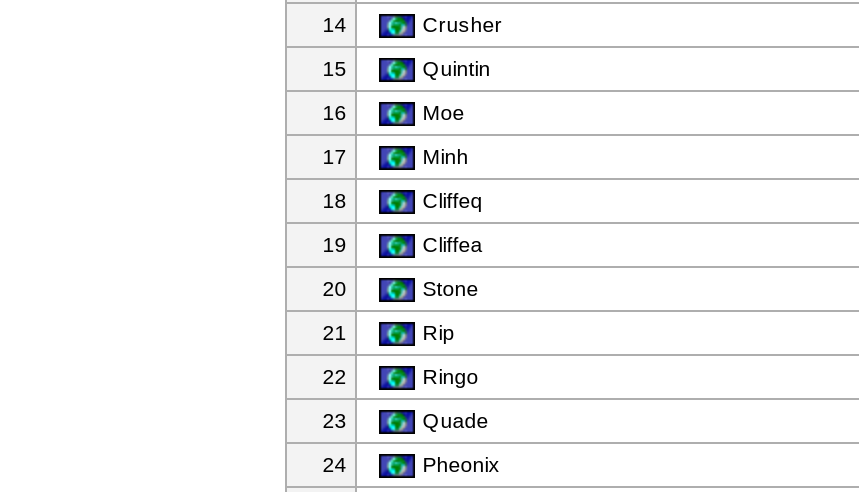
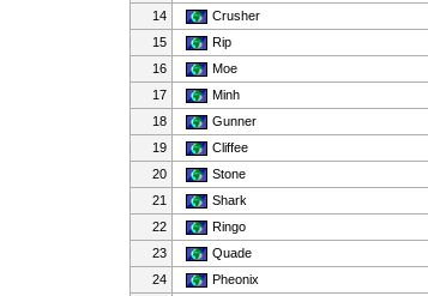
[423,56,491,80] Quintin -> none
[423,188,483,212] Cliffeq -> [212,114,256,128] Gunner
[423,232,483,256] Cliffea -> [212,140,248,155] Cliffee
moved [423,320,455,344] -> [212,35,231,49]: Rip
none -> [212,193,247,207] Shark

